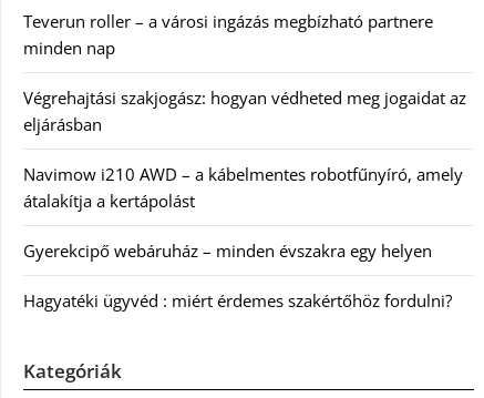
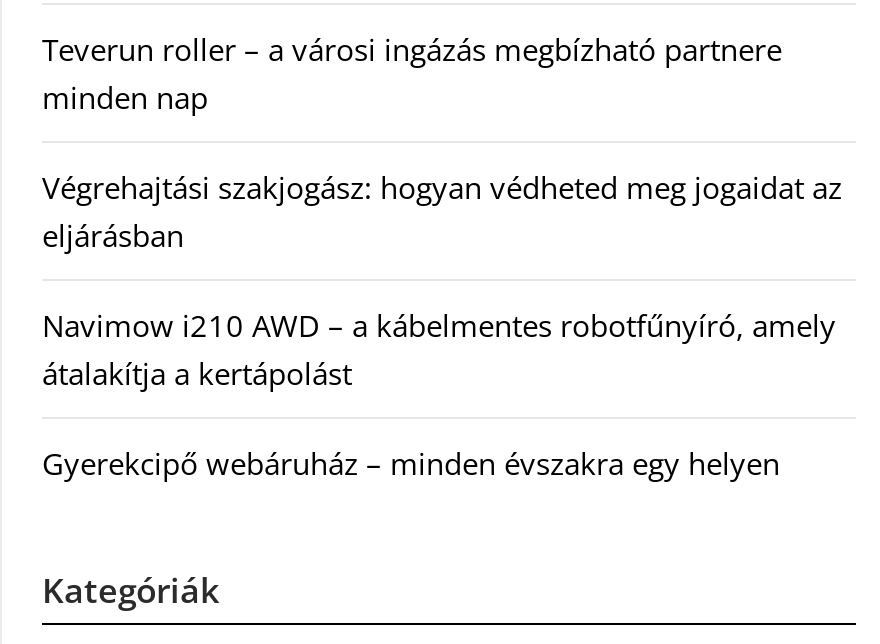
[23,289,452,312] Hagyatéki ügyvéd : miért érdemes szakértőhöz fordulni? -> none

